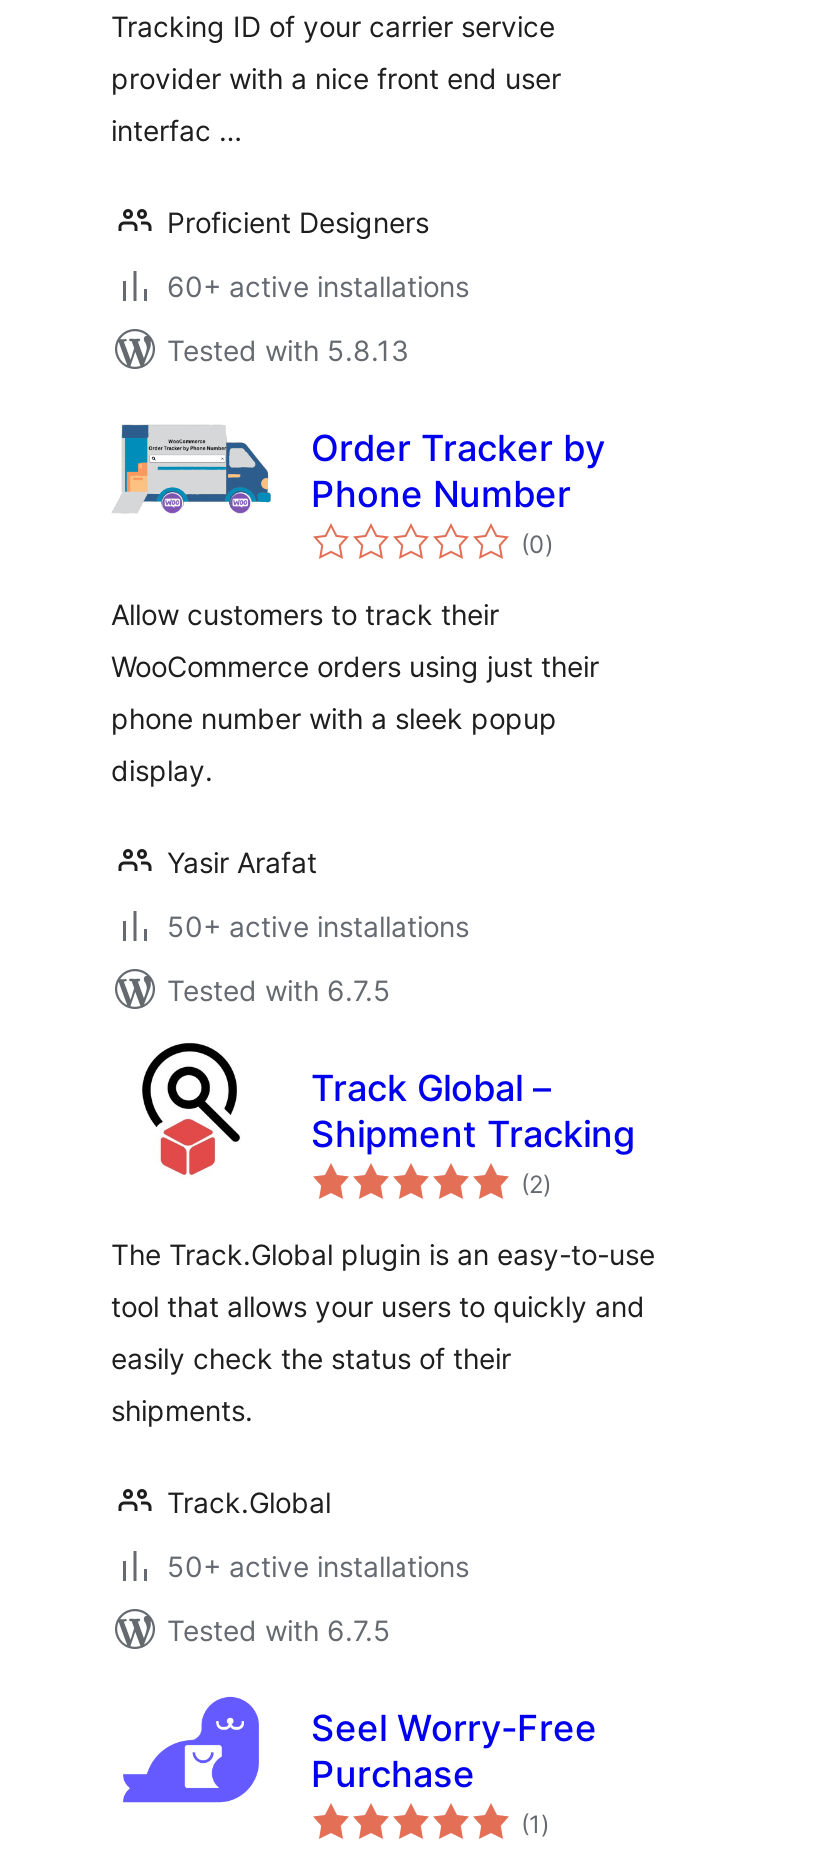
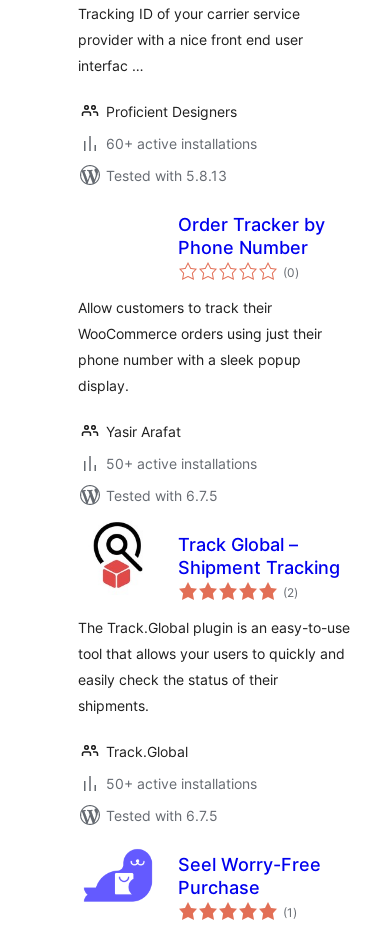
[113,423,273,515] [image] -> none

